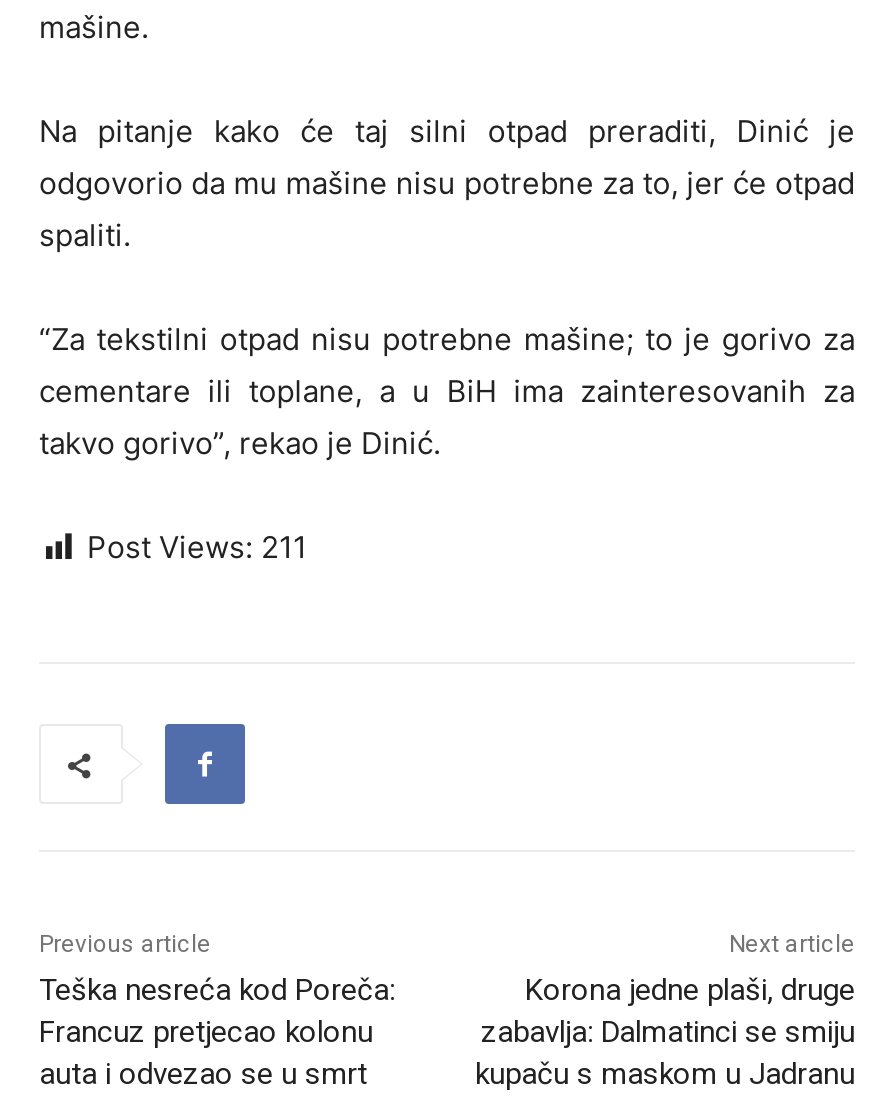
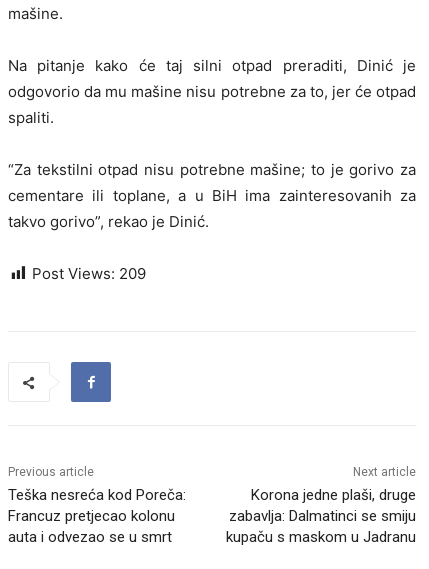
[87,528,307,566] Post Views: 211 -> [32,264,146,283] Post Views: 209

